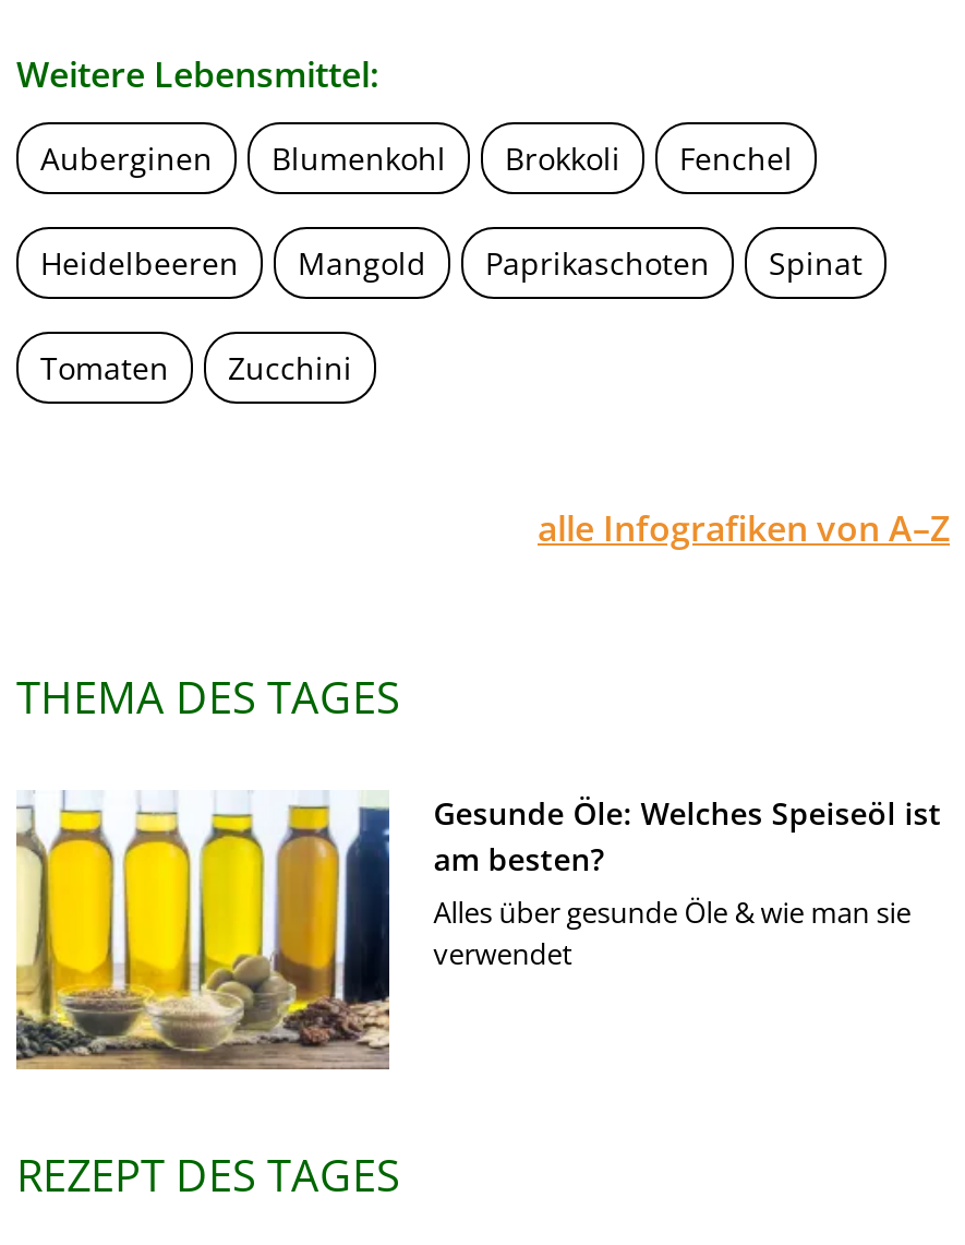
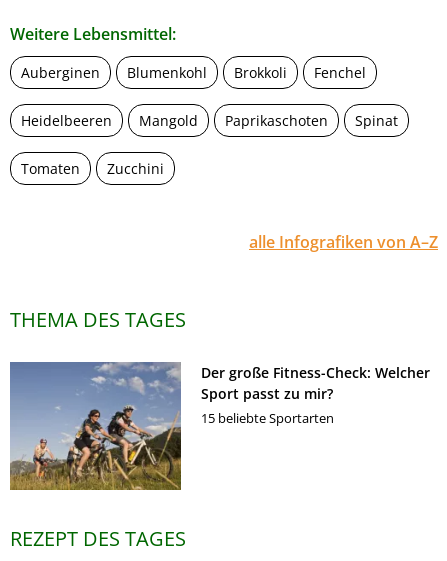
[14,790,941,1069] [image] | Gesunde Öle: Welches Speiseöl ist | am besten? | Alles über gesunde Öle & wie man sie | verwendet -> [9,361,430,491] [image] | Der große Fitness-Check: Welcher | Sport passt zu mir? | 15 beliebte Sportarten

